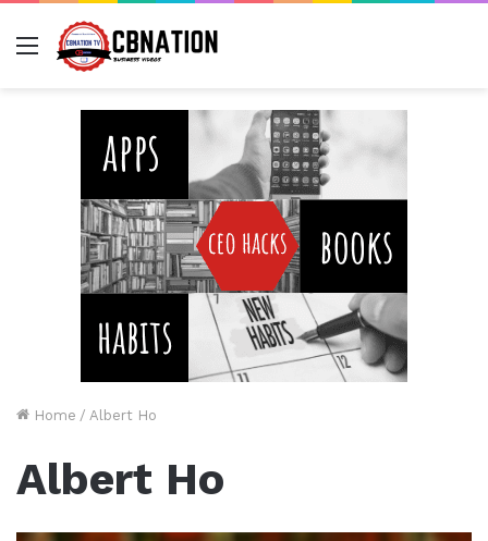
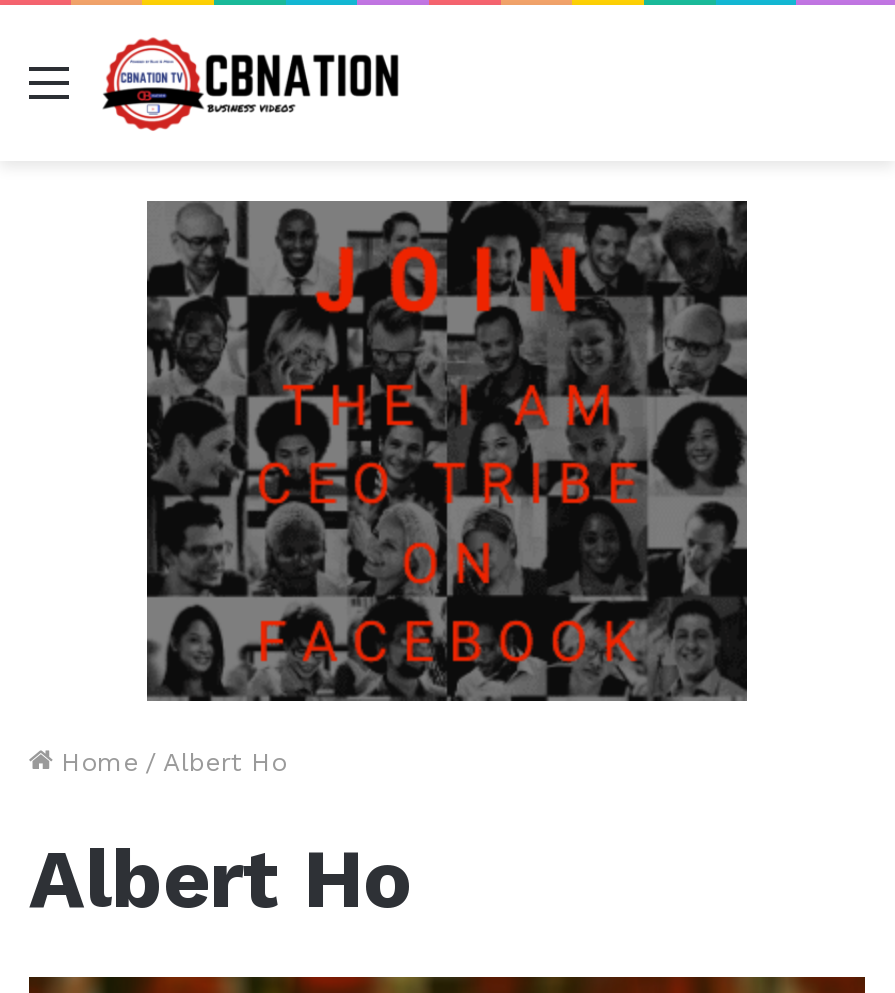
[81,110,408,383] [image] -> [145,199,749,703] [image]

